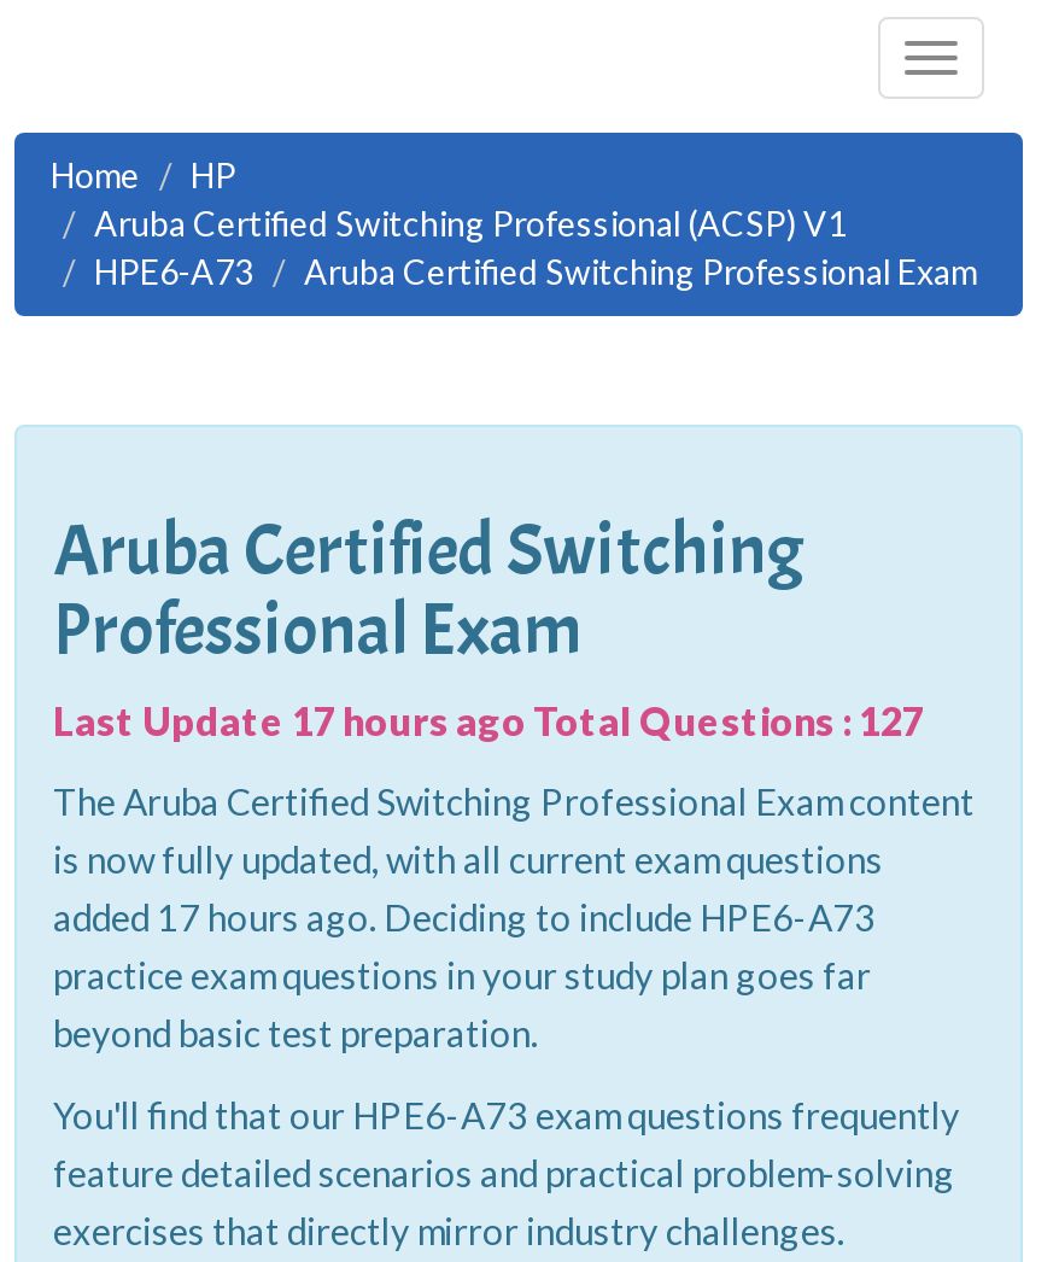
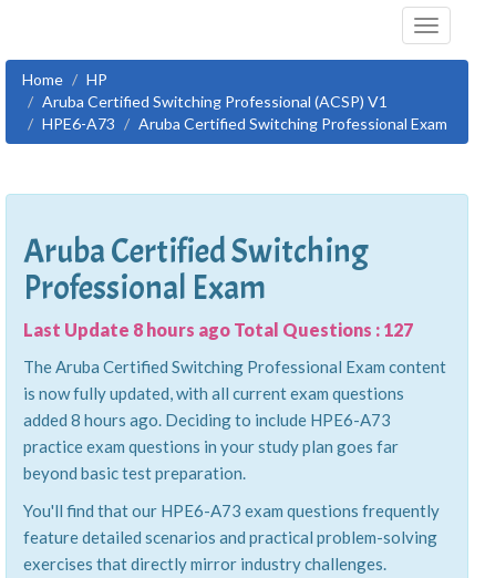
[53,697,924,743] Last Update 17 hours ago Total Questions : 127 -> [23,319,413,340] Last Update 8 hours ago Total Questions : 127
[53,895,876,939] added 17 hours ago. Deciding to include HPE6-A73 -> [23,410,391,430] added 8 hours ago. Deciding to include HPE6-A73

